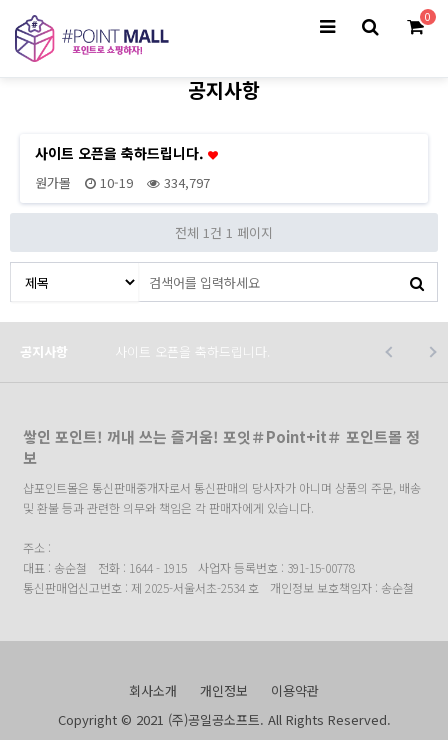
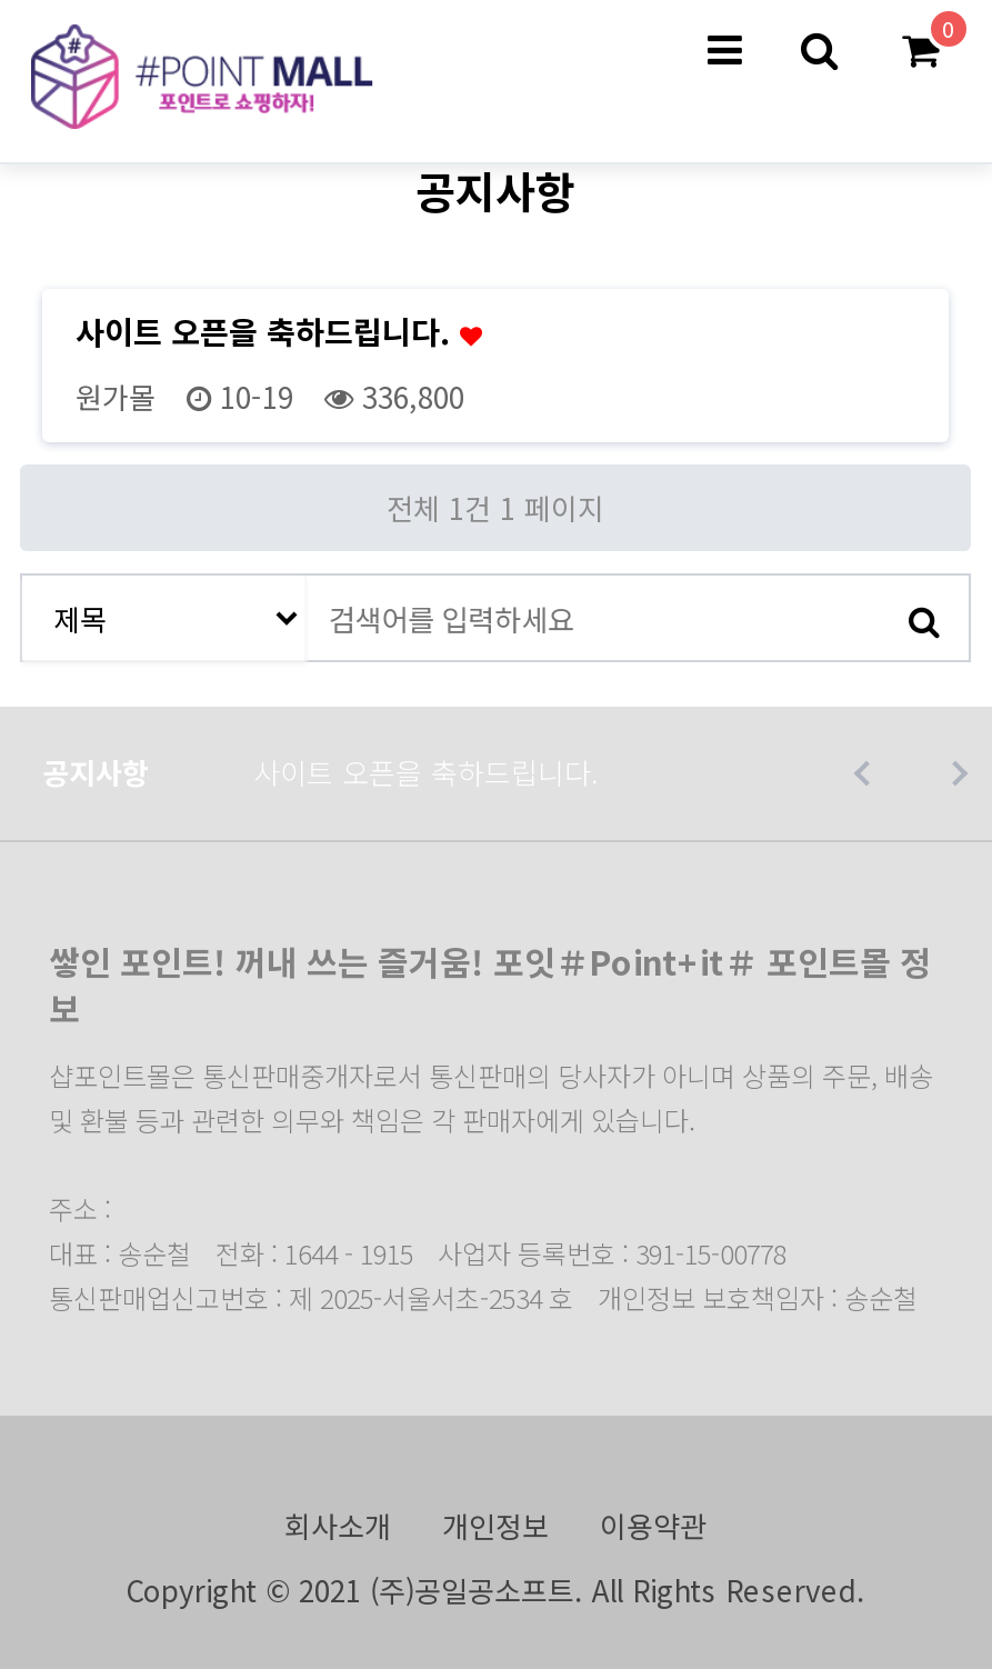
[35,173,210,192] 원가몰 10-19 334,797 -> [76,376,464,418] 원가몰 10-19 336,800

